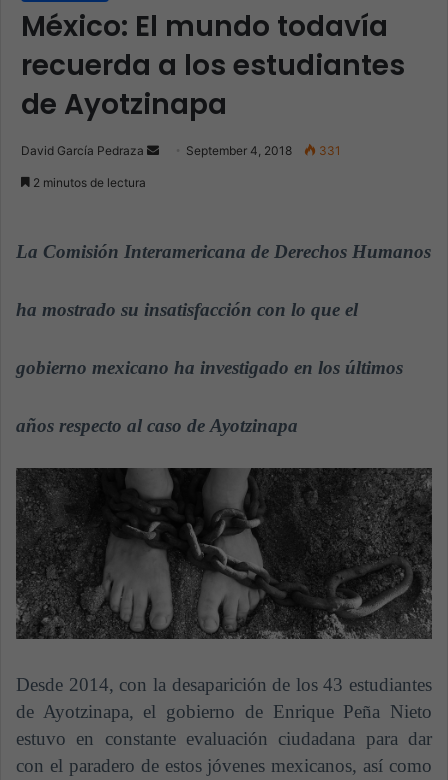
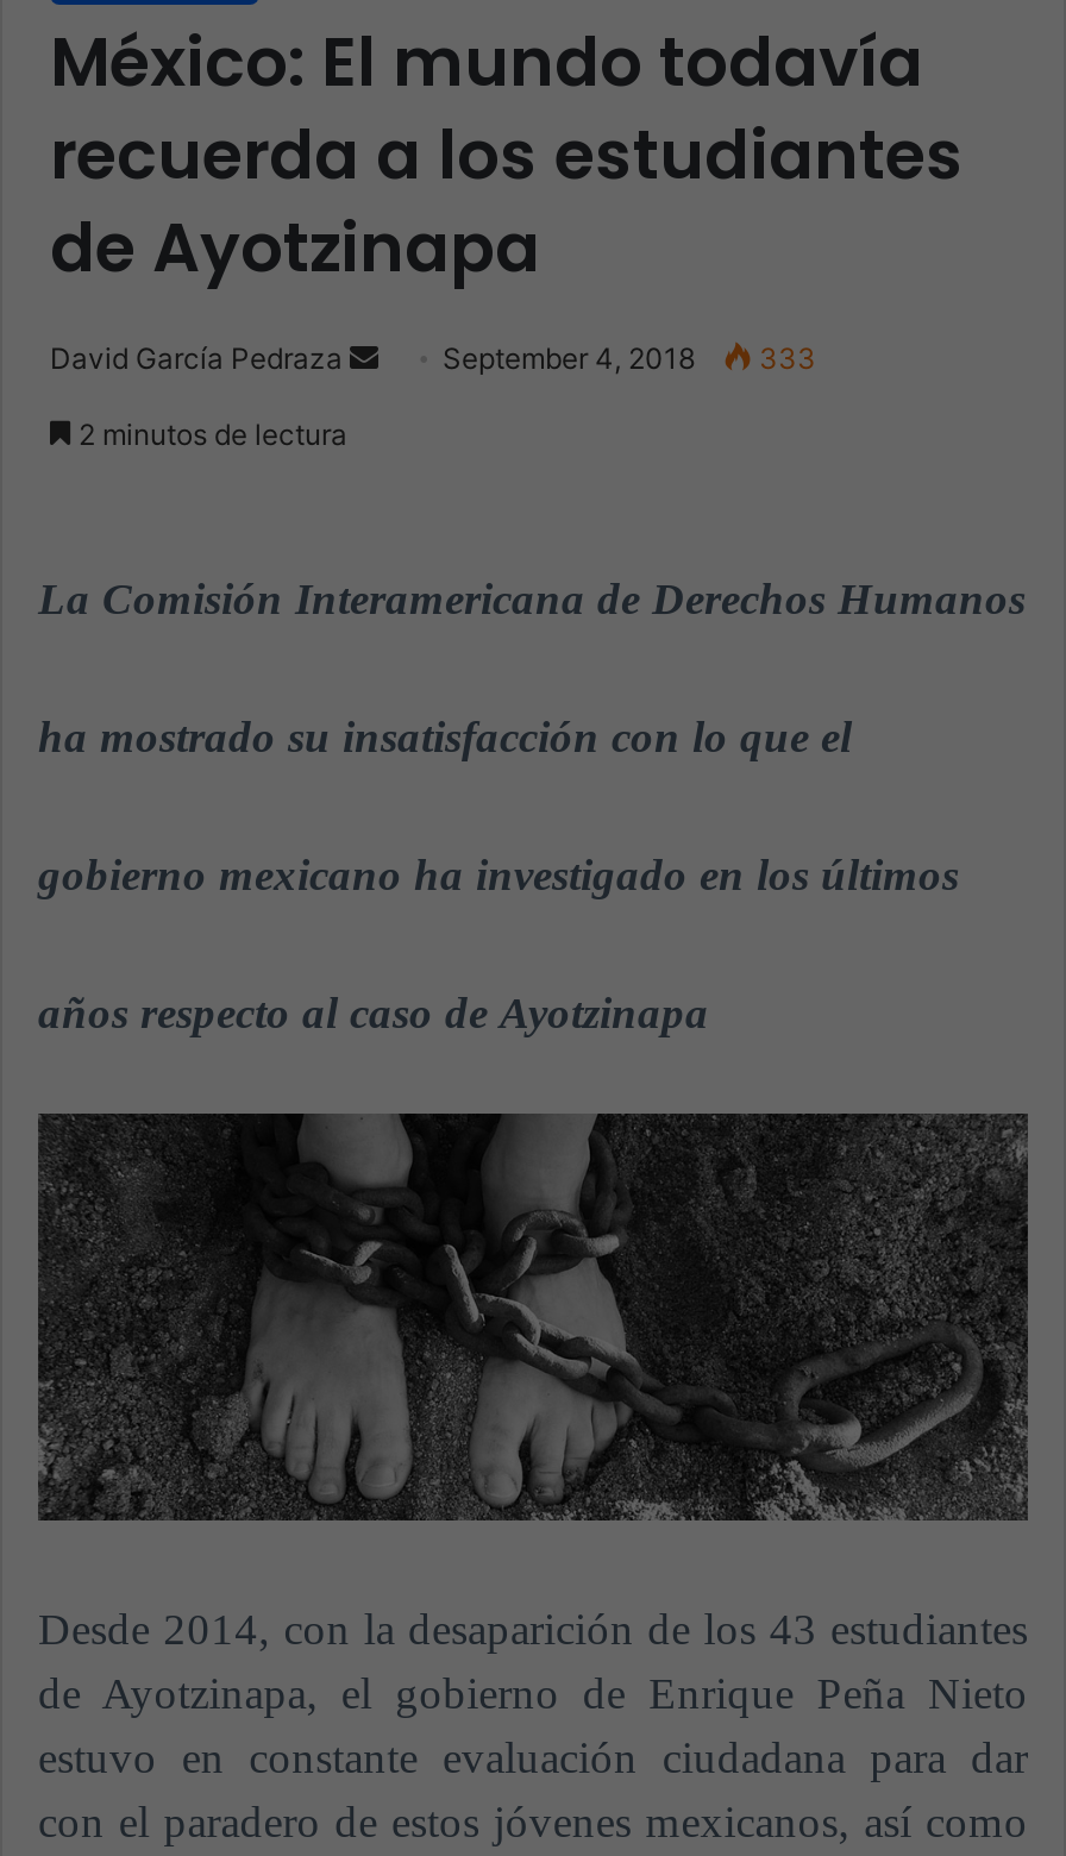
[316,143,341,158] 331 -> [752,341,816,377] 333

